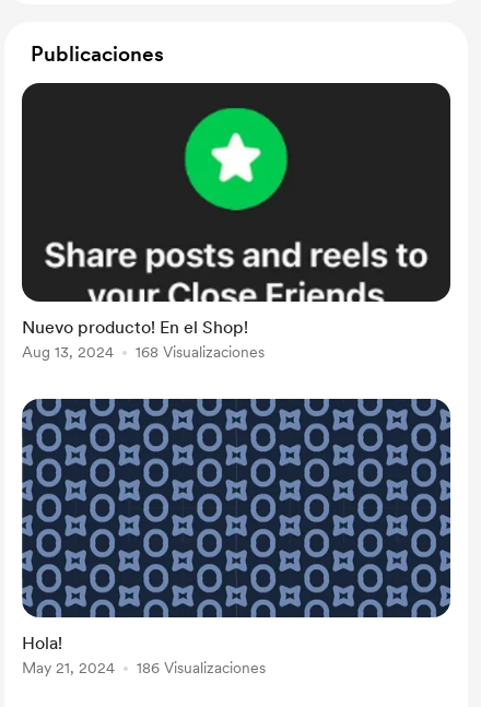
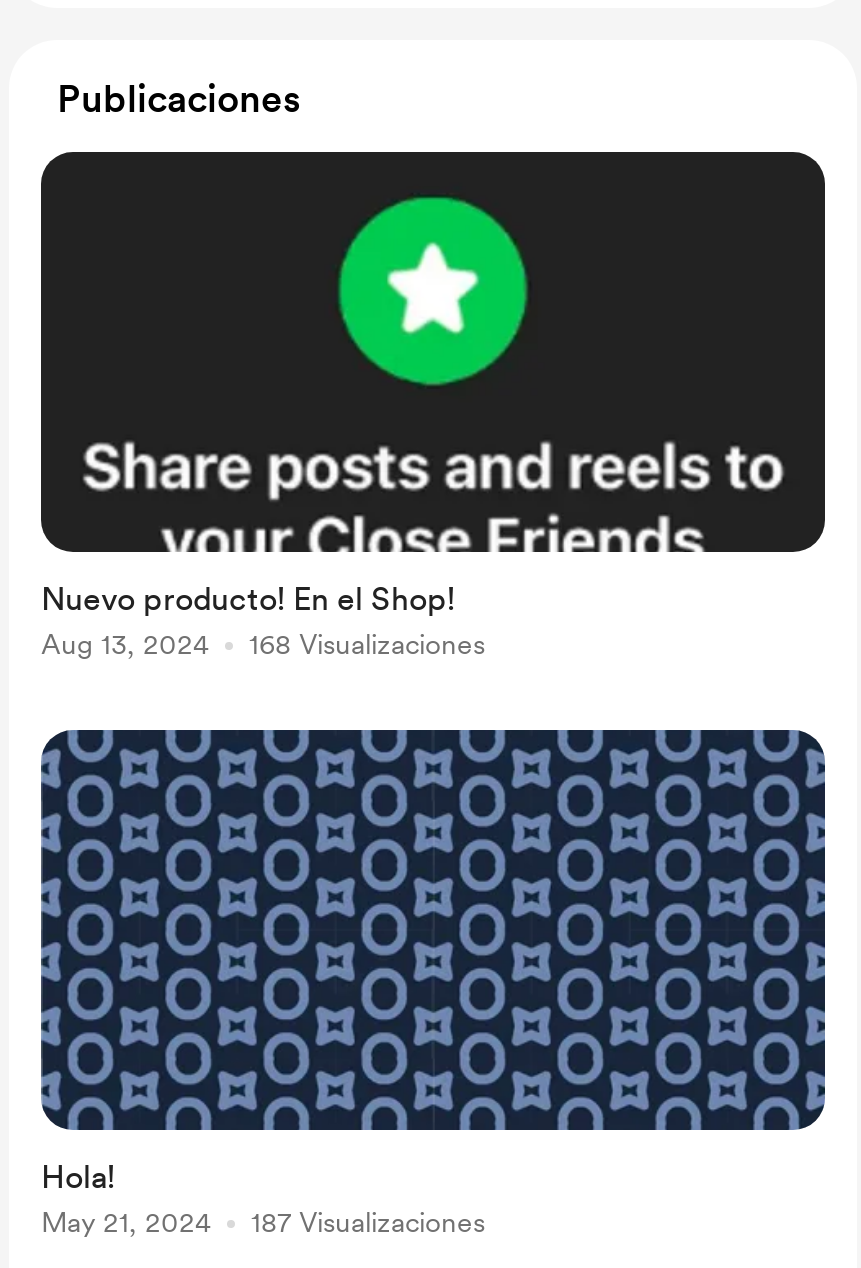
[137,659,266,676] 186 Visualizaciones -> [251,1206,485,1238] 187 Visualizaciones

